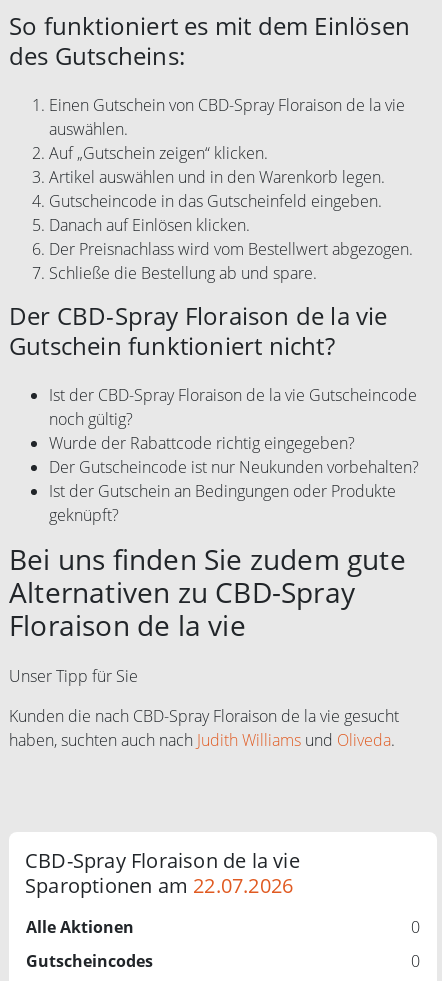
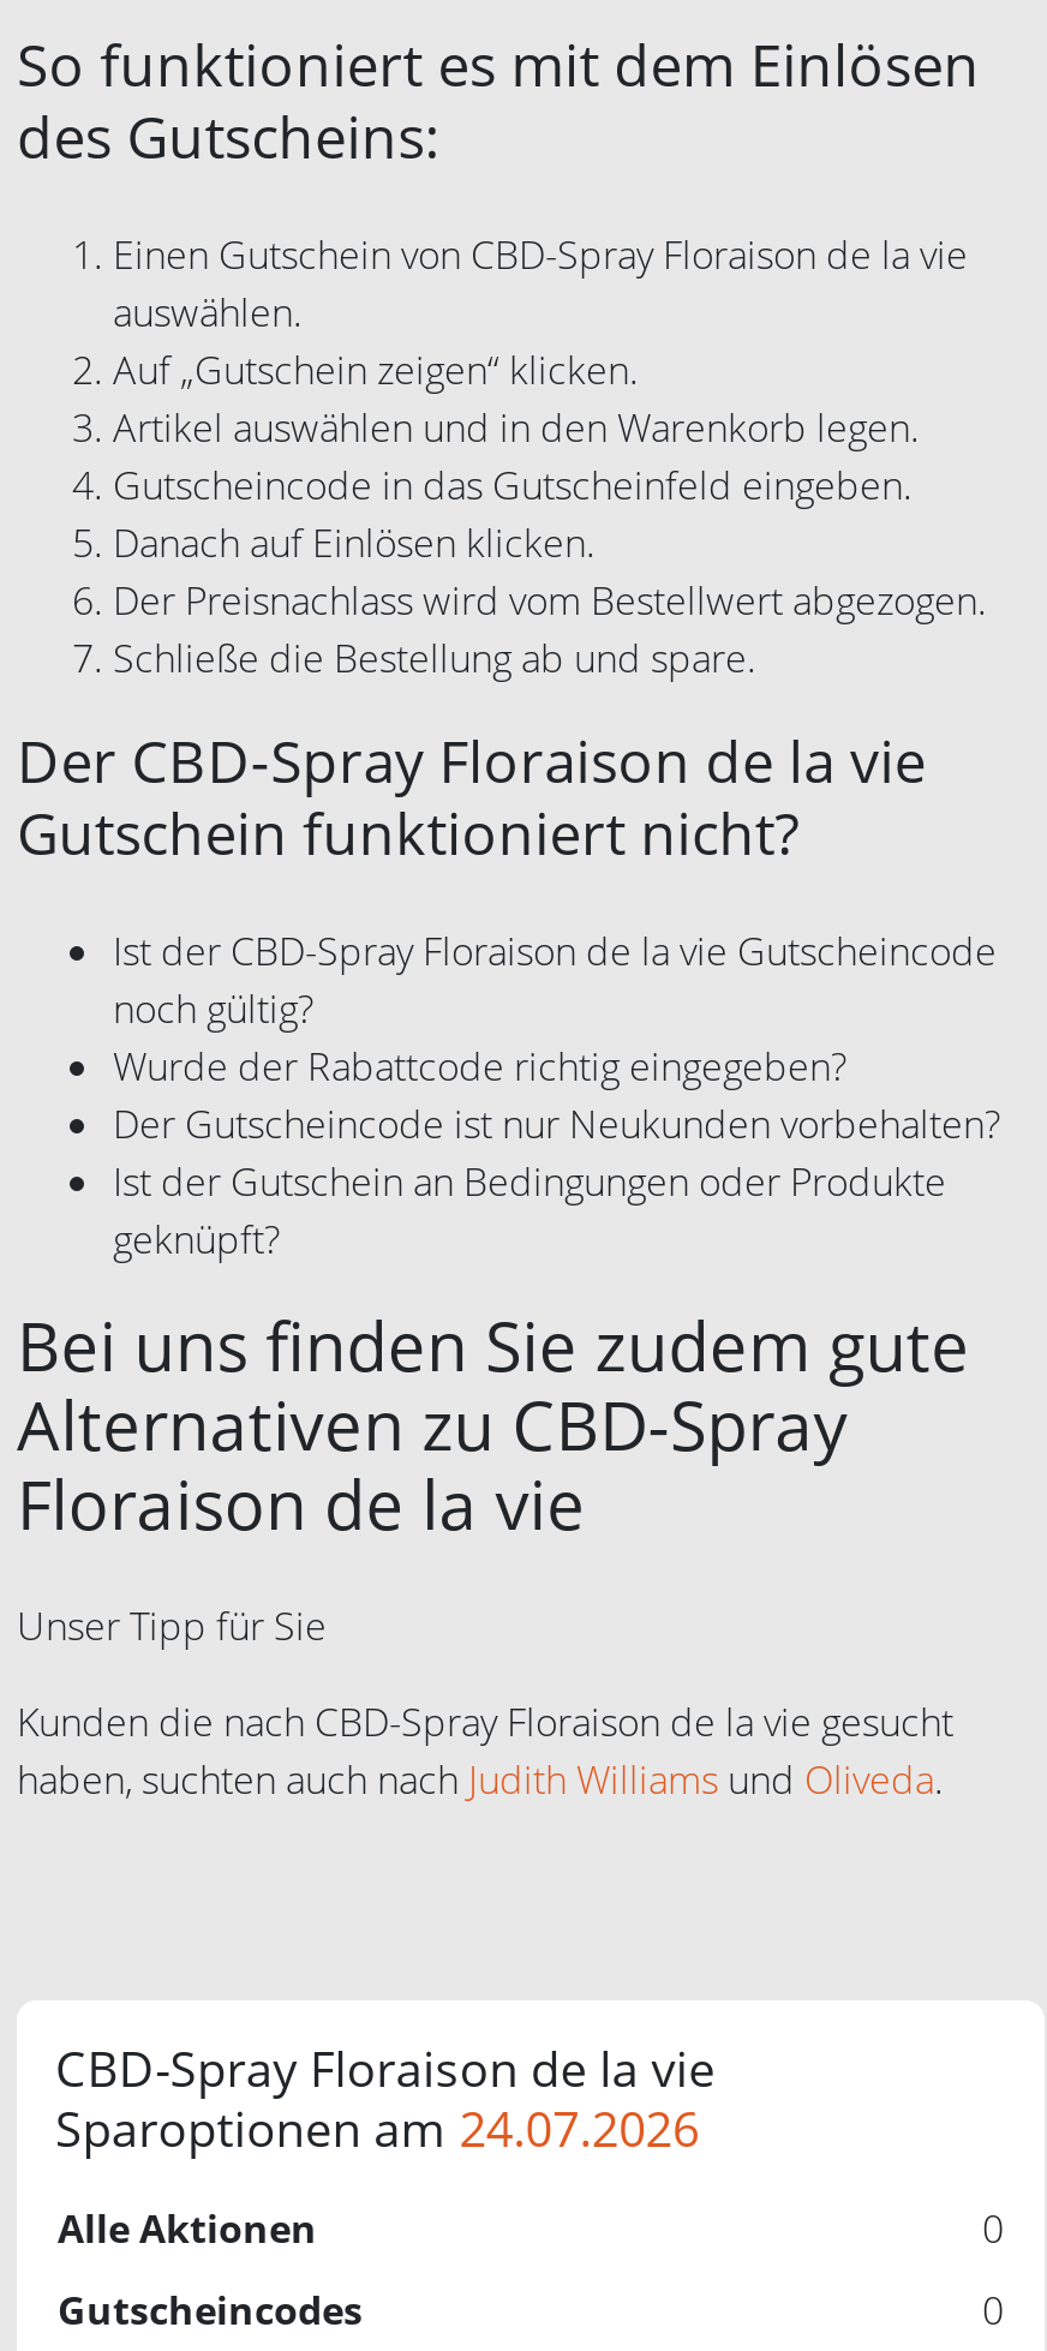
[25,871,293,898] Sparoptionen am 22.07.2026 -> [55,2095,699,2160] Sparoptionen am 24.07.2026

